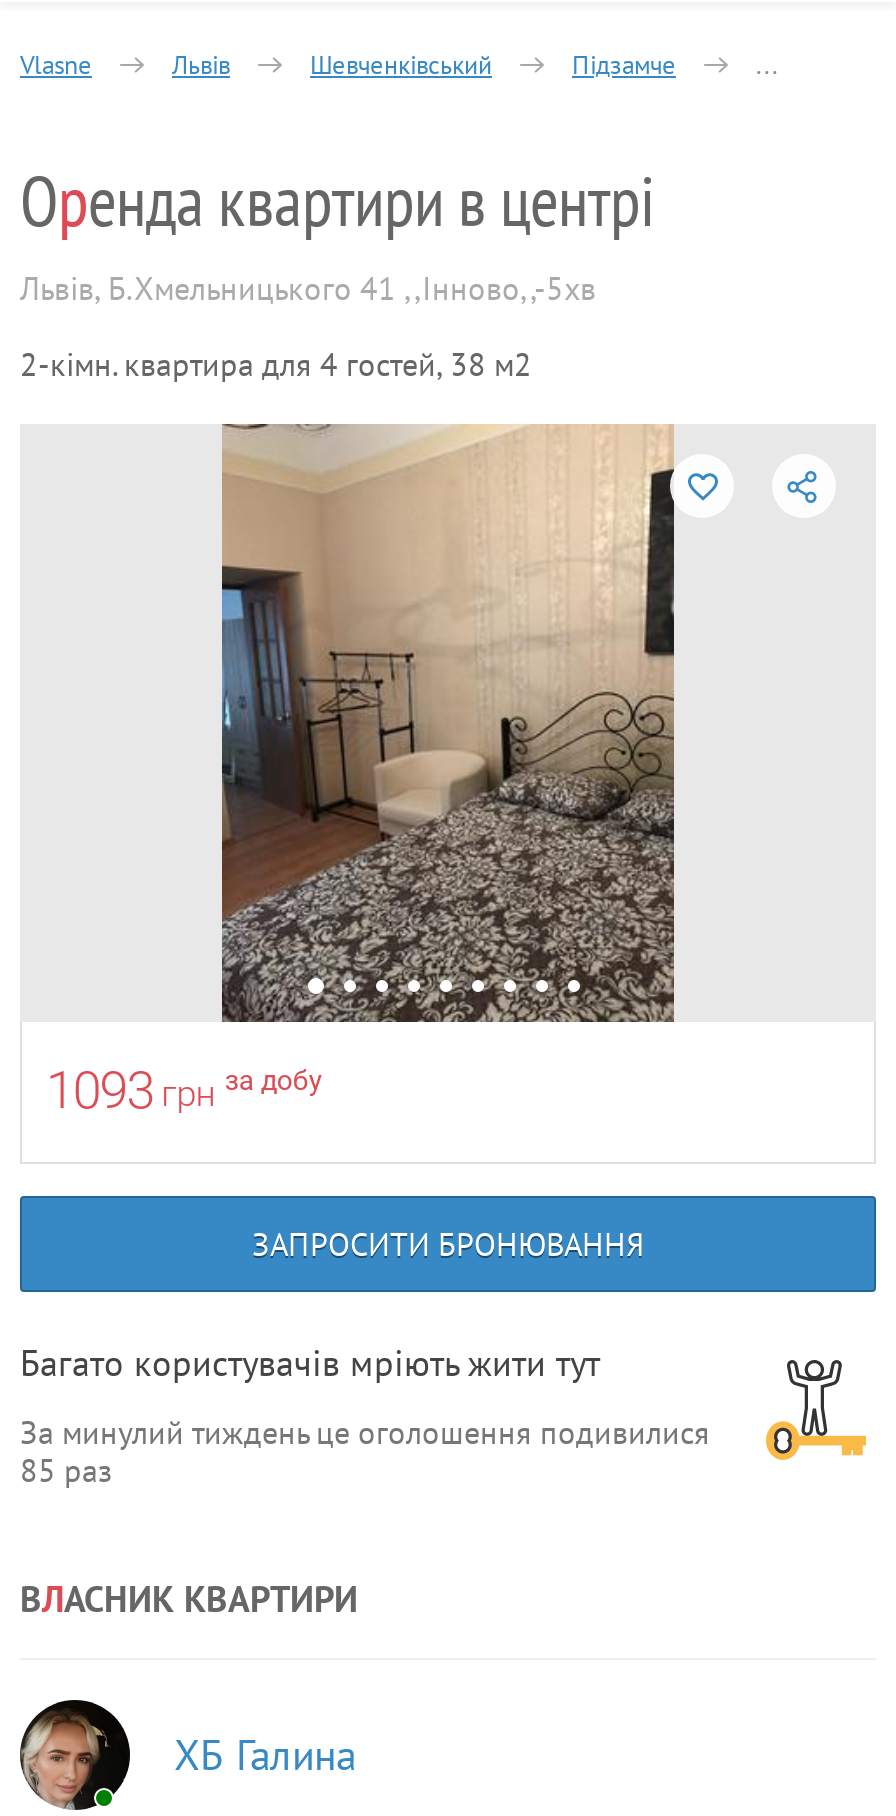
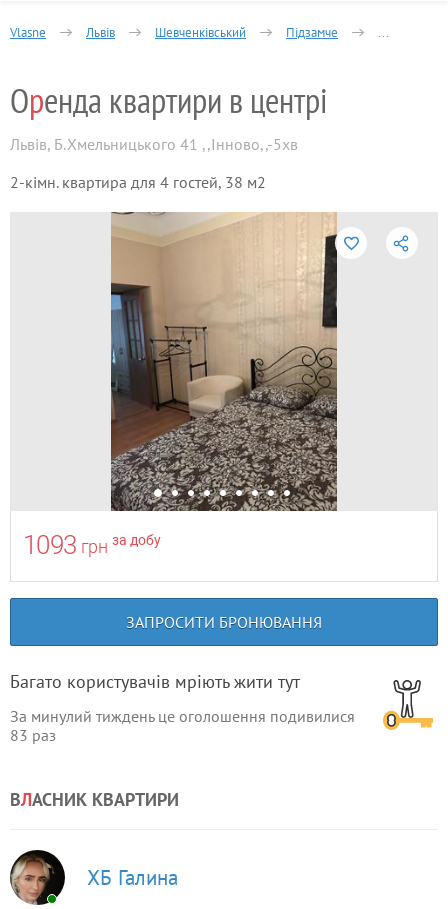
[20,1450,112,1490] 85 раз -> [10,725,56,745] 83 раз

